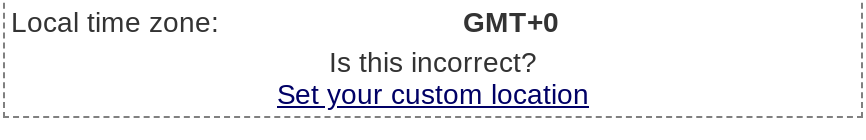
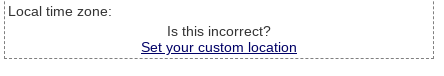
[463,6,559,38] GMT+0 -> none

